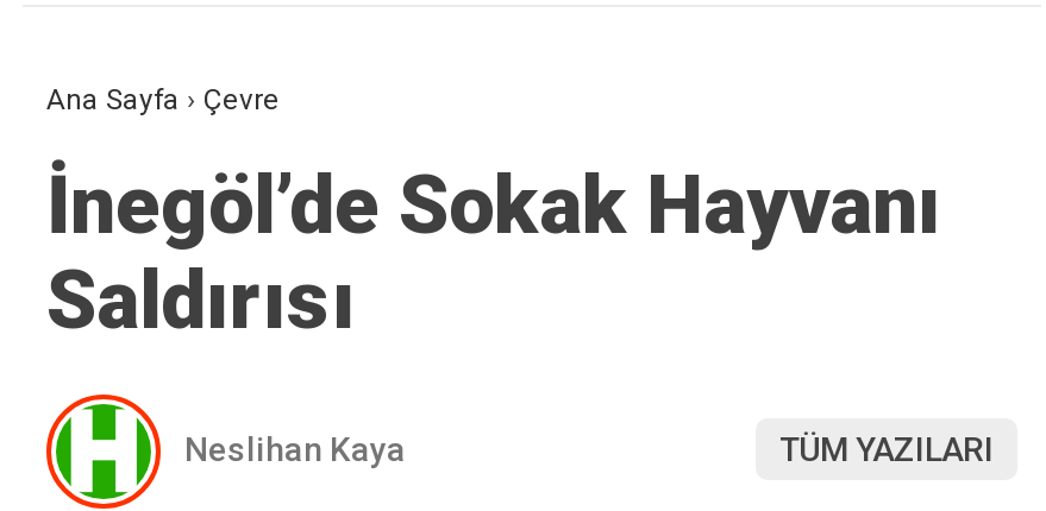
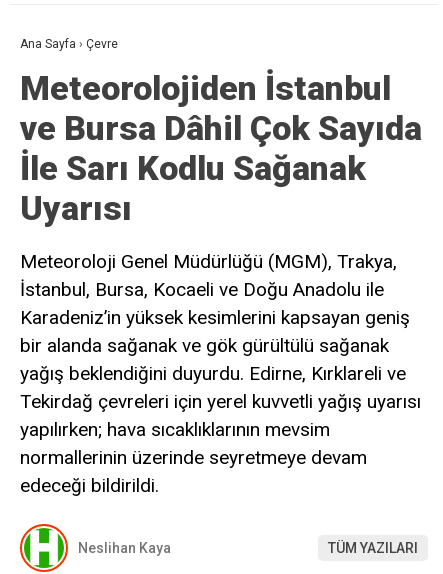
[46,156,941,346] İnegöl’de Sokak Hayvanı | Saldırısı -> [20,67,422,496] Meteorolojiden İstanbul | ve Bursa Dâhil Çok Sayıda | İle Sarı Kodlu Sağanak | Uyarısı | Meteoroloji Genel Müdürlüğü (MGM), Trakya, | İstanbul, Bursa, Kocaeli ve Doğu Anadolu ile | Karadeniz’in yüksek kesimlerini kapsayan geniş | bir alanda sağanak ve gök gürültülü sağanak | yağış beklendiğini duyurdu. Edirne, Kırklareli ve | Tekirdağ çevreleri için yerel kuvvetli yağış uyarısı | yapılırken; hava sıcaklıklarının mevsim | normallerinin üzerinde seyretmeye devam | edeceği bildirildi.

